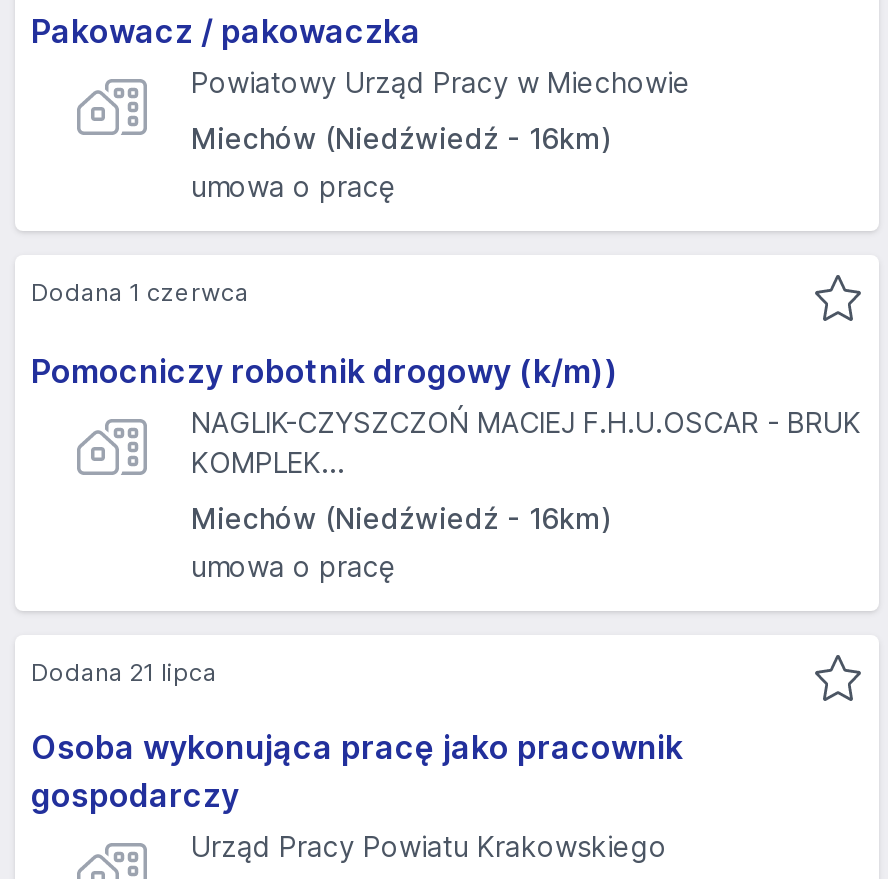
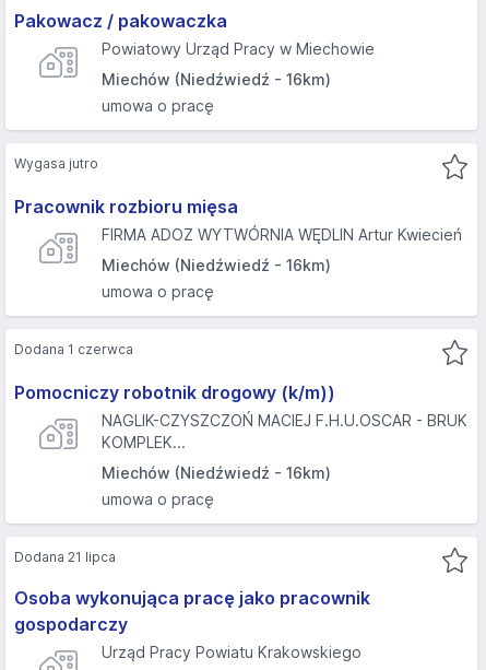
none -> [14,196,462,301] Pracownik rozbioru mięsa | FIRMA ADOZ WYTWÓRNIA WĘDLIN Artur Kwiecień | Miechów (Niedźwiedź - 16km) | umowa o pracę
none -> [14,155,98,172] Wygasa jutro

